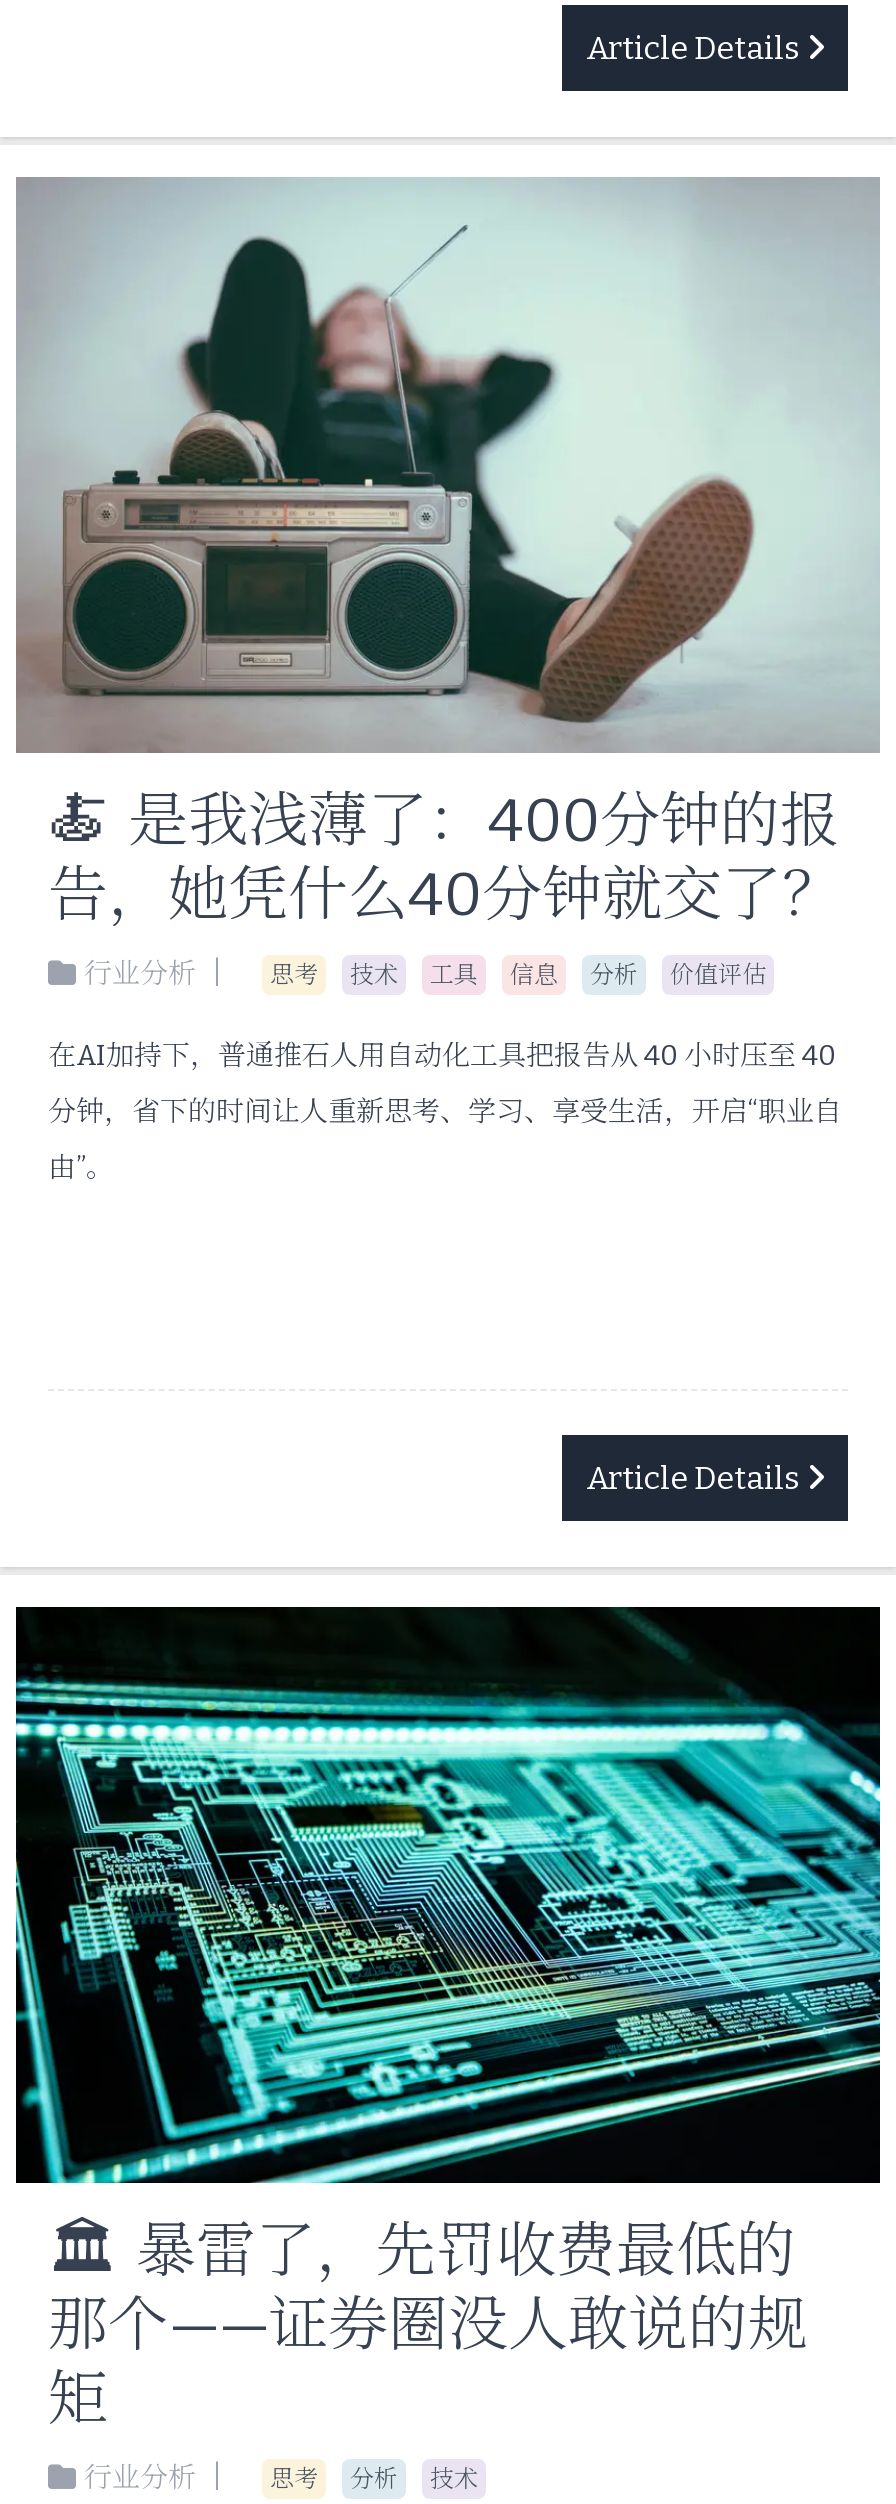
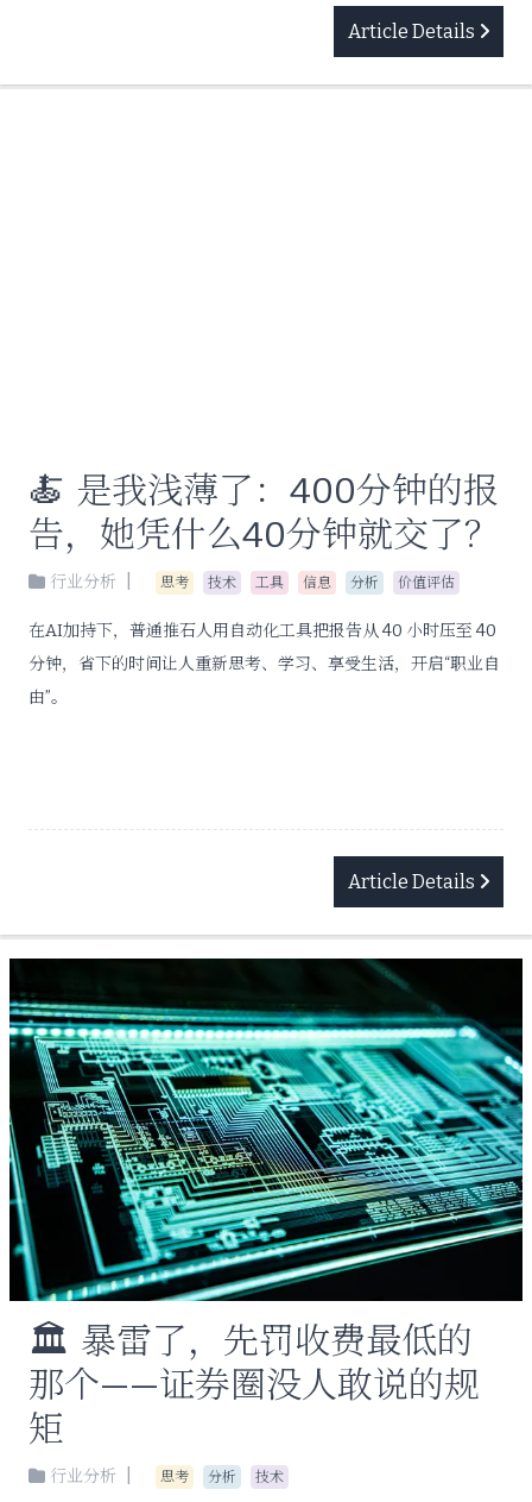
[14,175,880,755] [image] -> none

